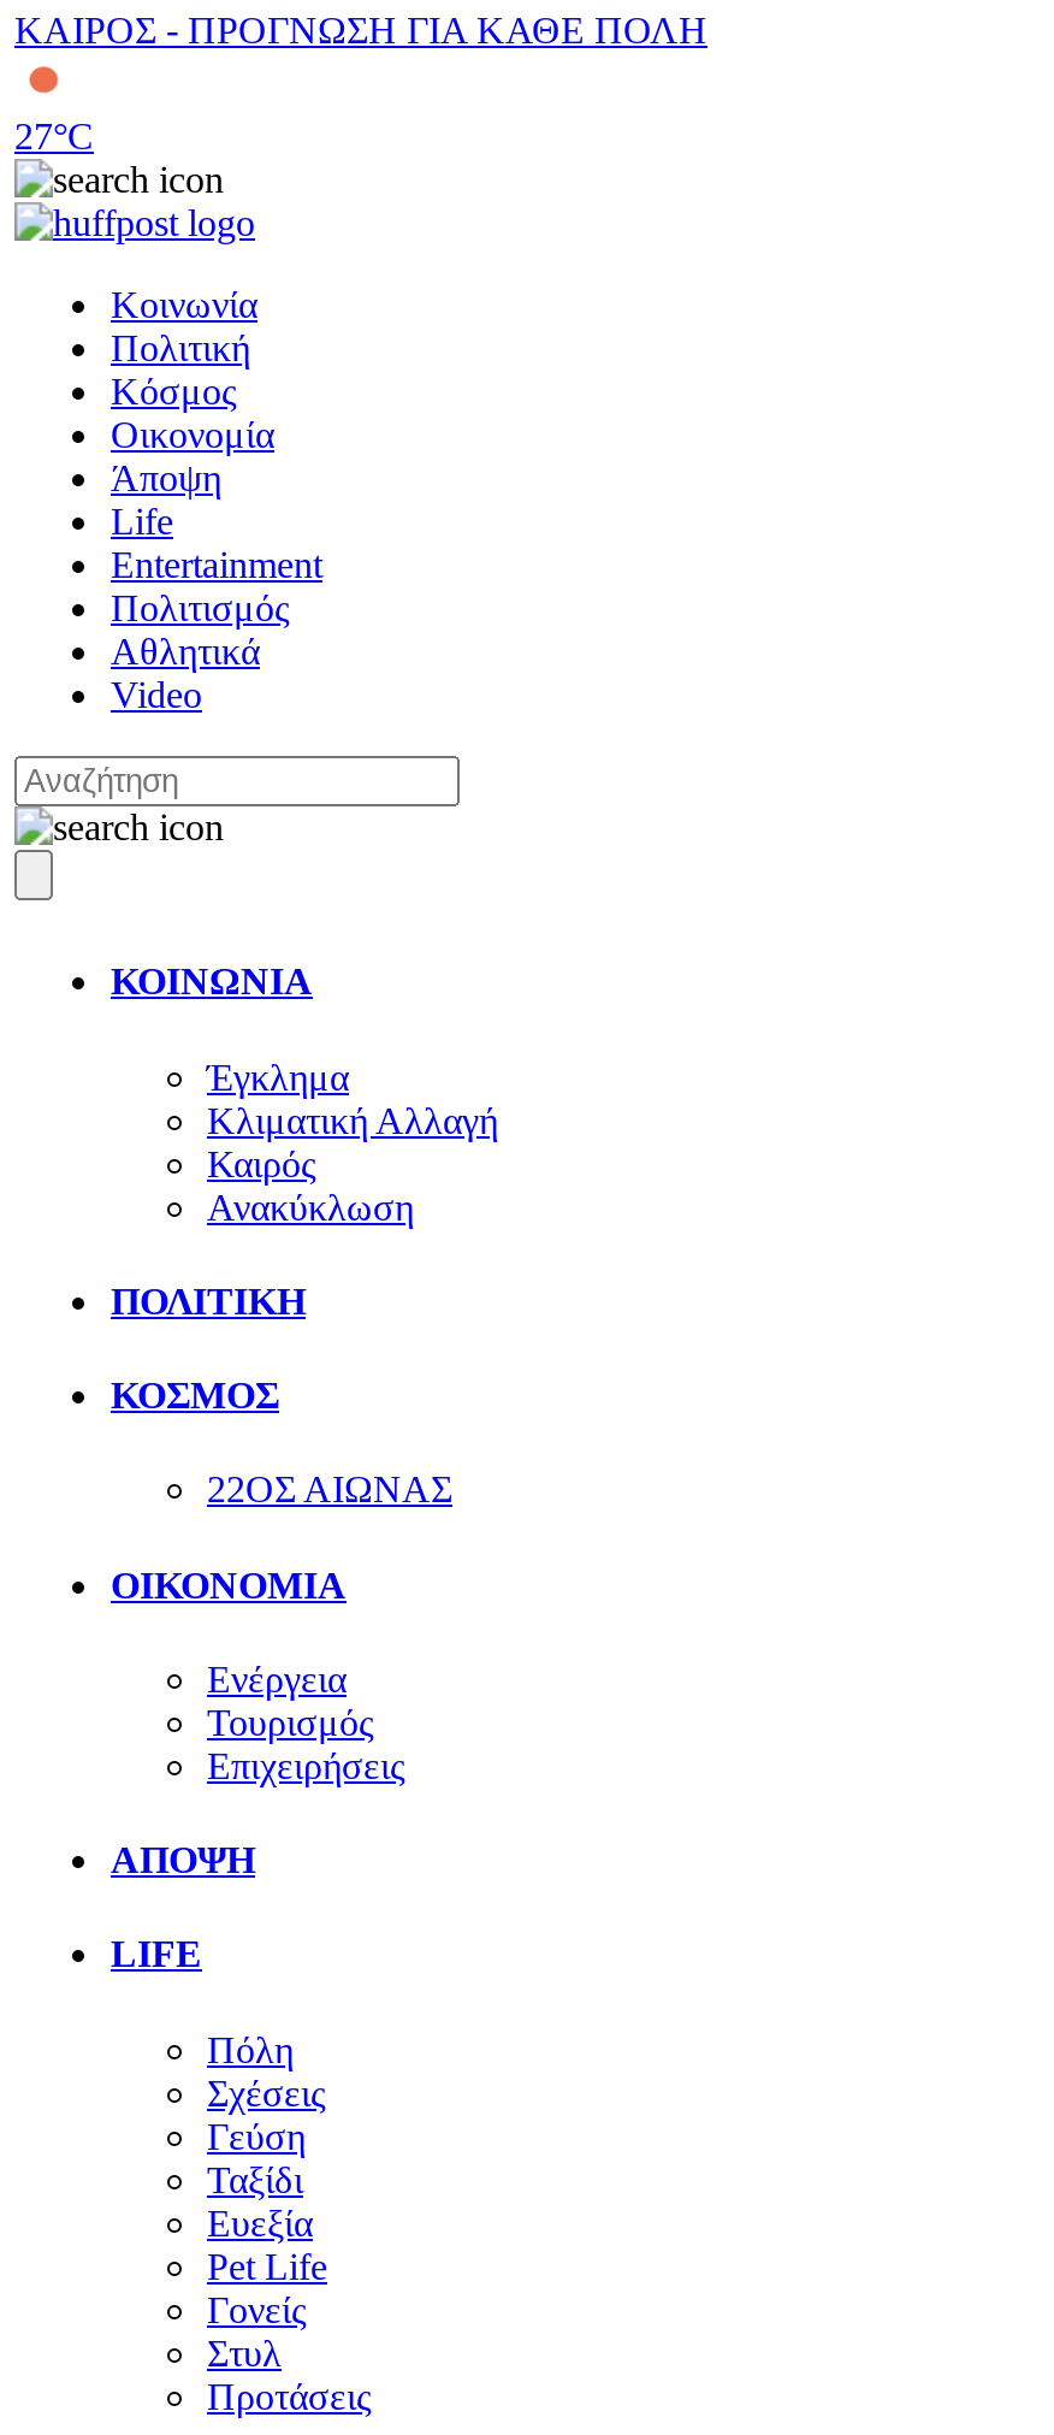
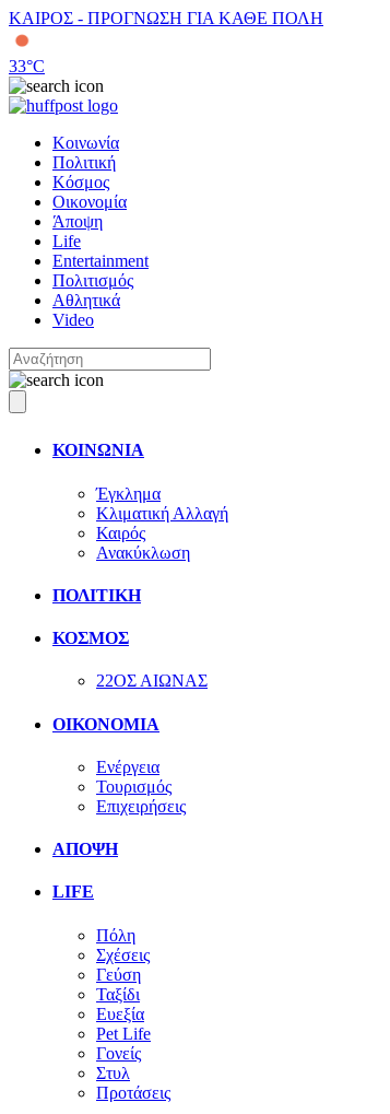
[14,116,94,156] 27°C -> [9,57,45,75] 33°C

